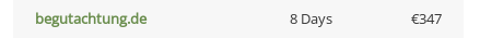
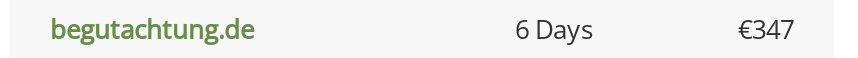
[289,9,332,28] 8 Days -> [515,11,593,47] 6 Days

